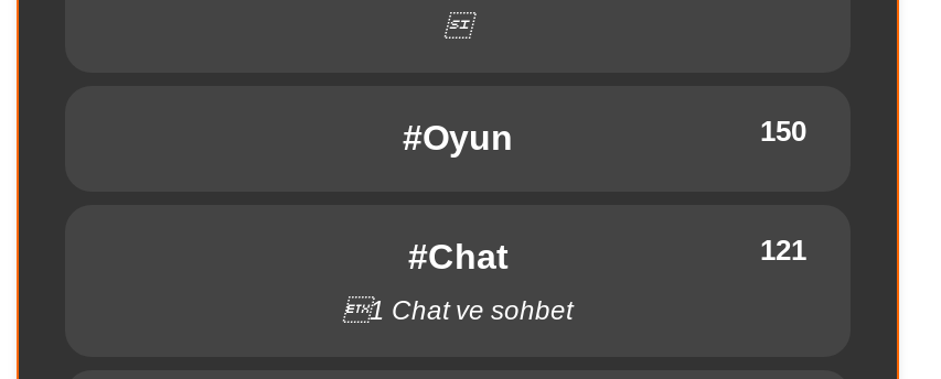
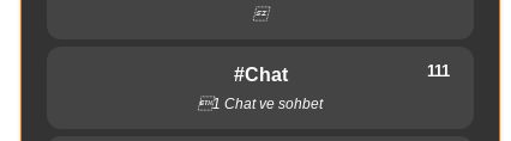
[403,115,806,267] 150 | #oyun | 121 -> [427,62,450,80] 111

